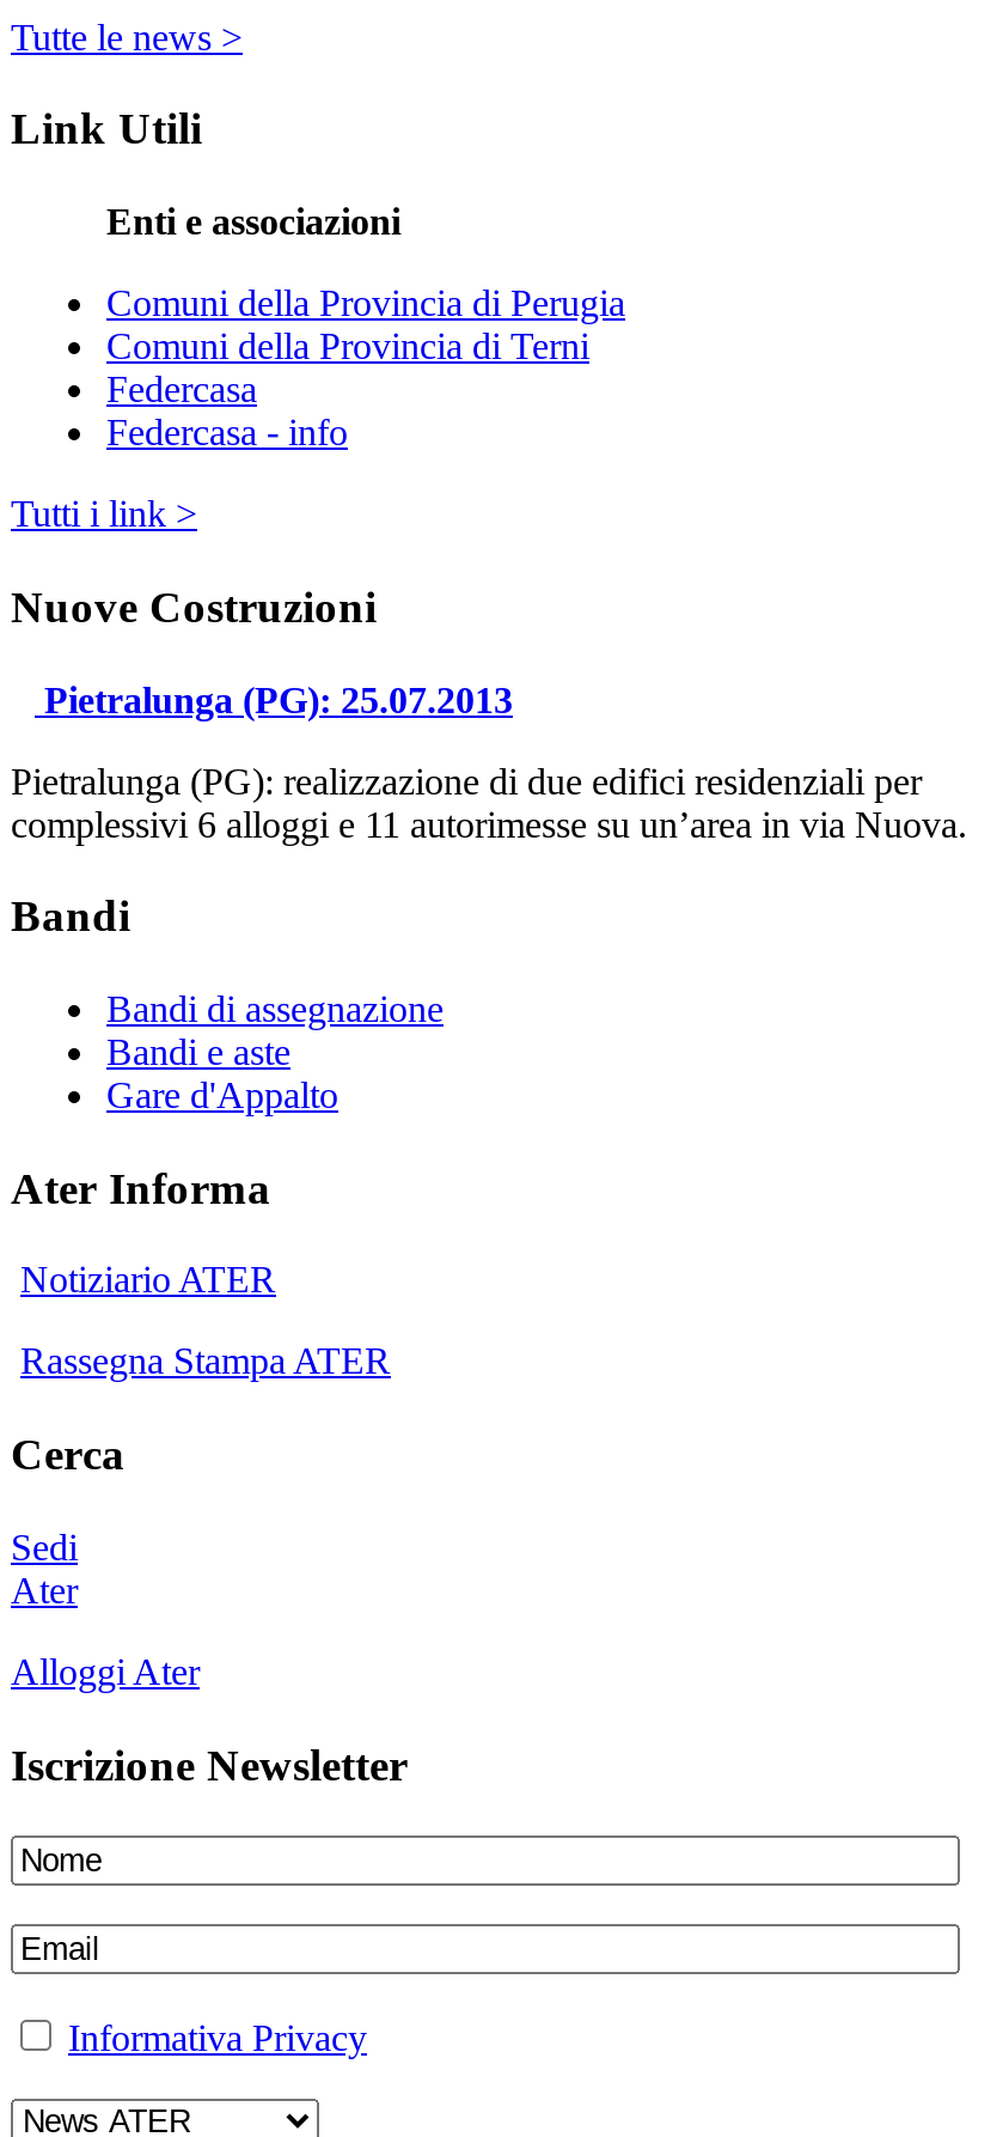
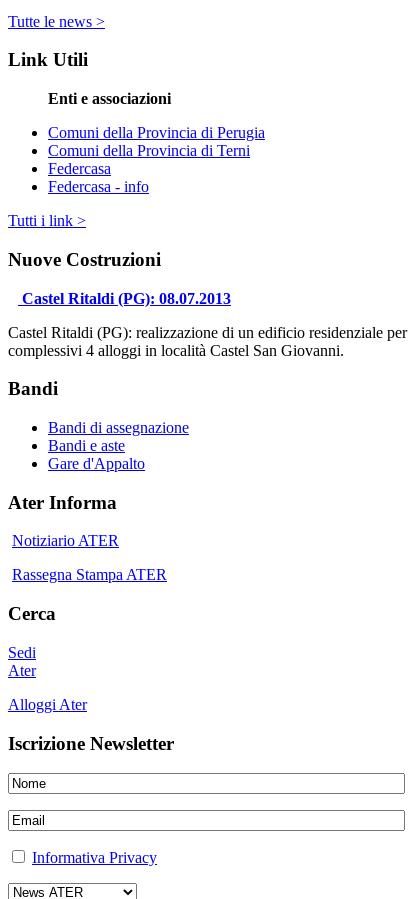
[44,679,513,719] Pietralunga (PG): 25.07.2013 -> [22,290,231,307] Castel Ritaldi (PG): 08.07.2013
[11,760,967,844] Pietralunga (PG): realizzazione di due edifici residenziali per | complessivi 6 alloggi e 11 autorimesse su un’area in via Nuova. -> [8,324,407,359] Castel Ritaldi (PG): realizzazione di un edificio residenziale per | complessivi 4 alloggi in località Castel San Giovanni.

